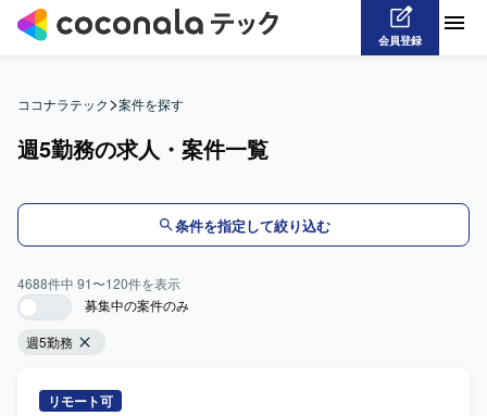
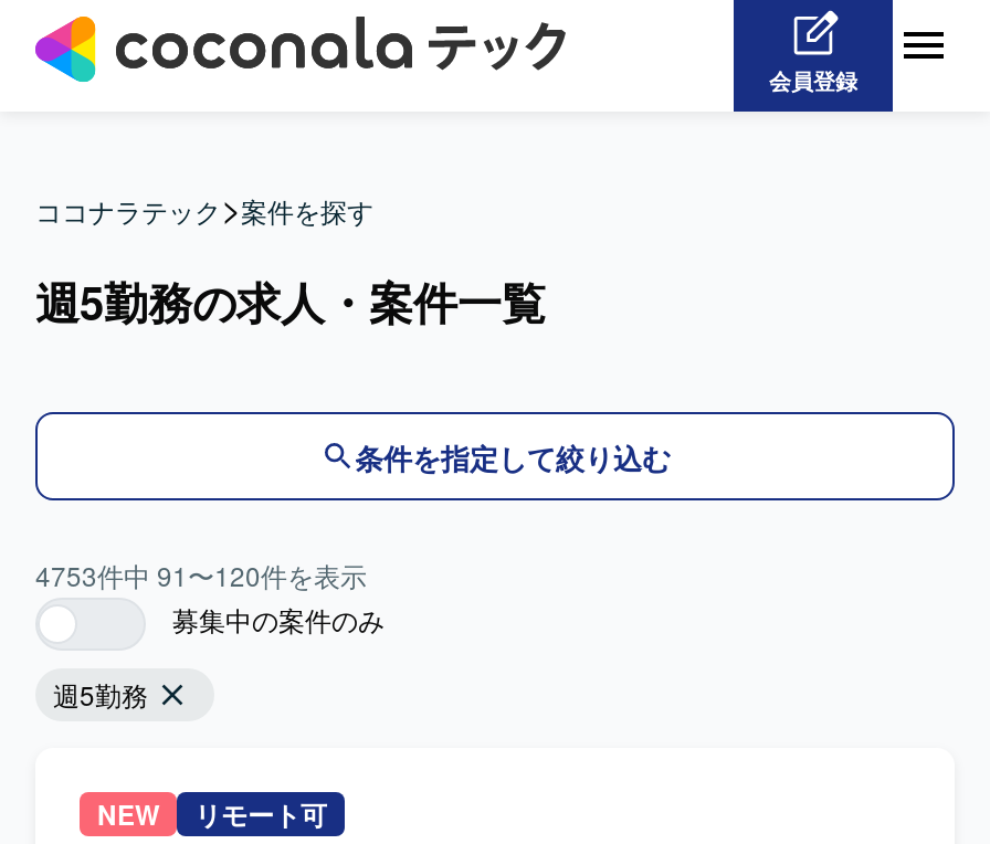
[17,274,180,292] 4688件中91〜120件を表示 -> [35,556,367,593] 4753件中91〜120件を表示
none -> [97,794,159,834] NEW

